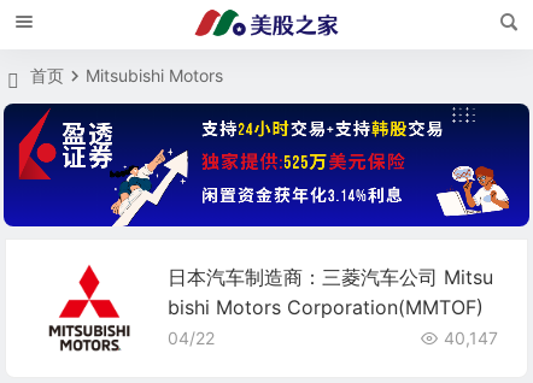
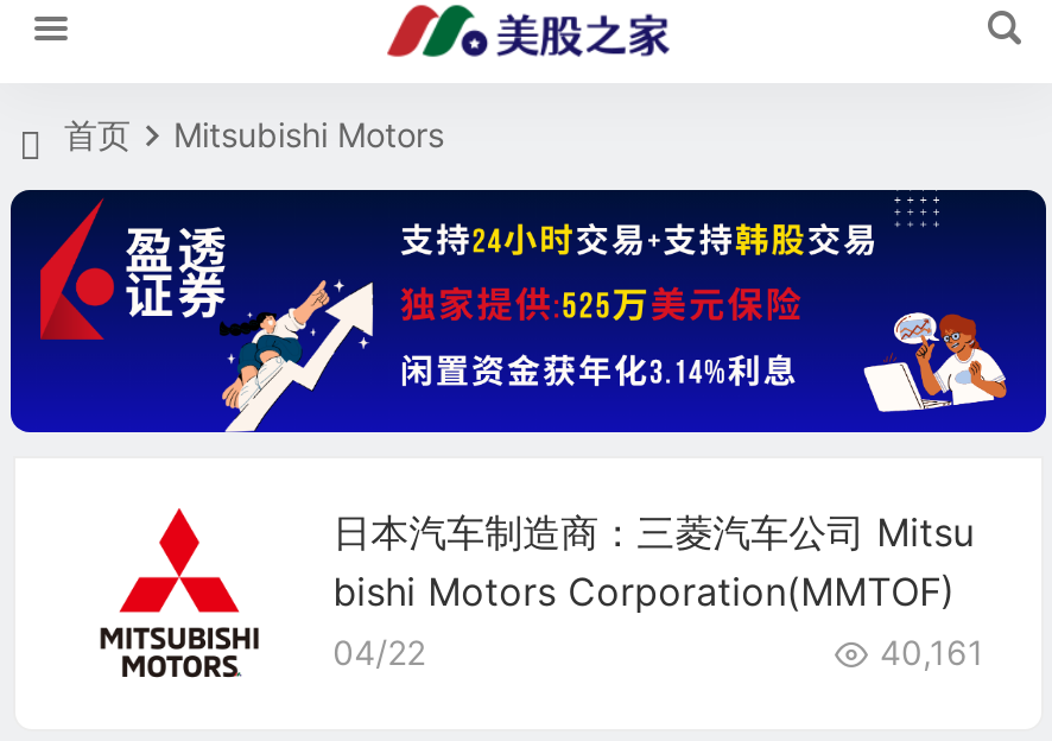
[444,328,498,349] 40,147 -> [880,633,984,673] 40,161

